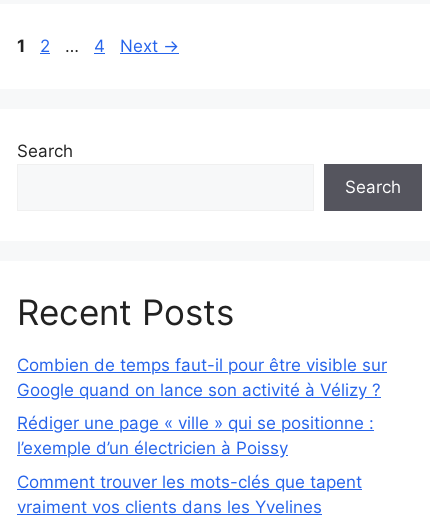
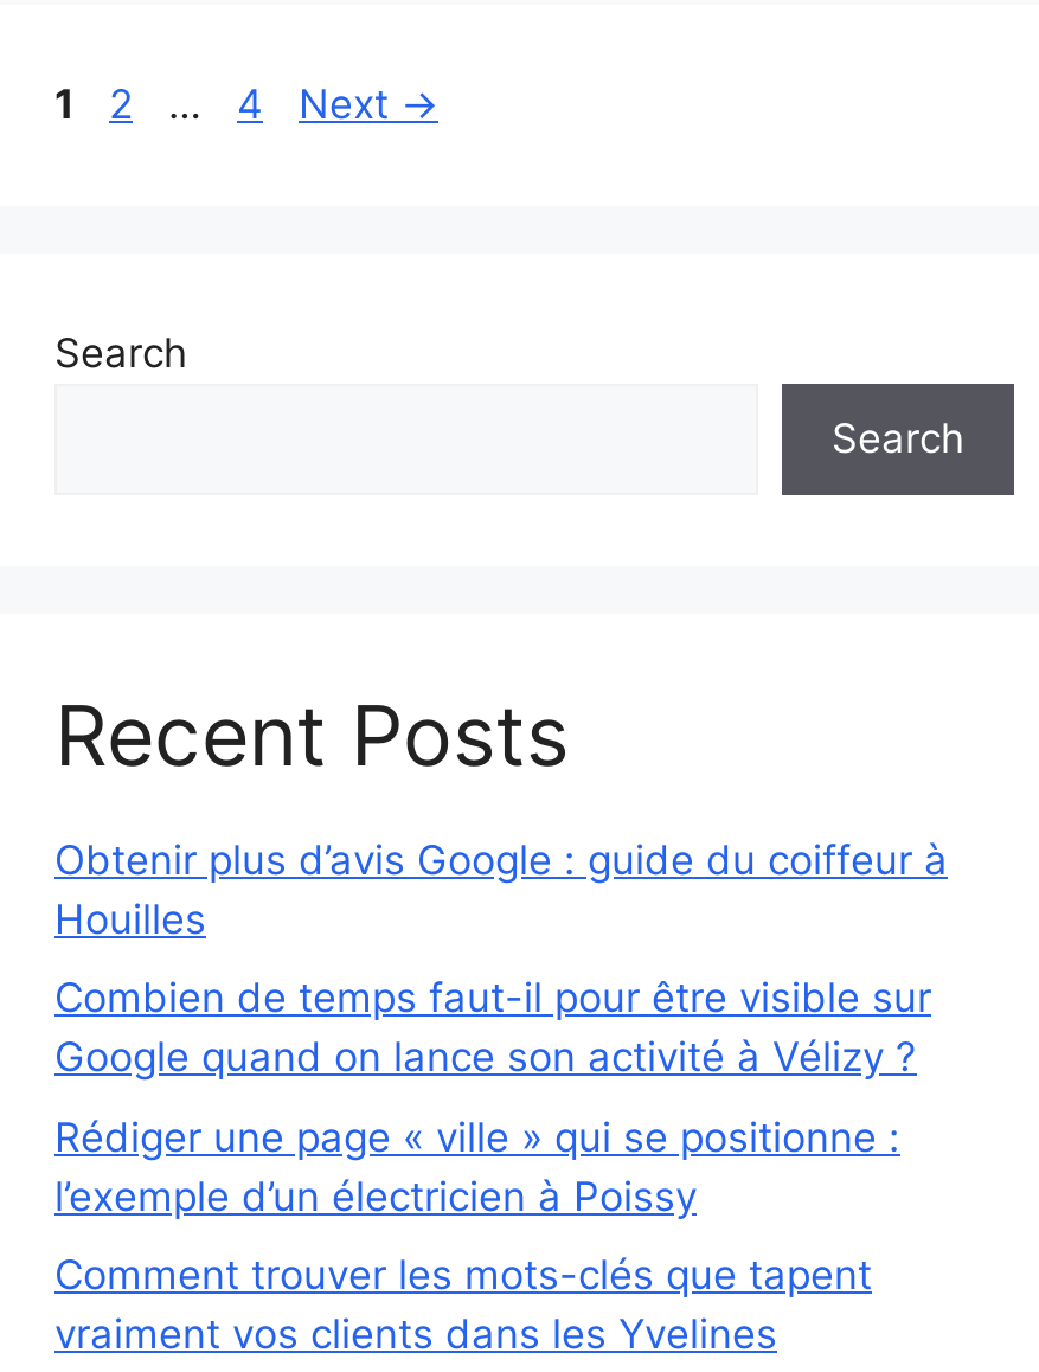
none -> [54,836,948,942] Obtenir plus d’avis Google : guide du coiffeur à | Houilles

